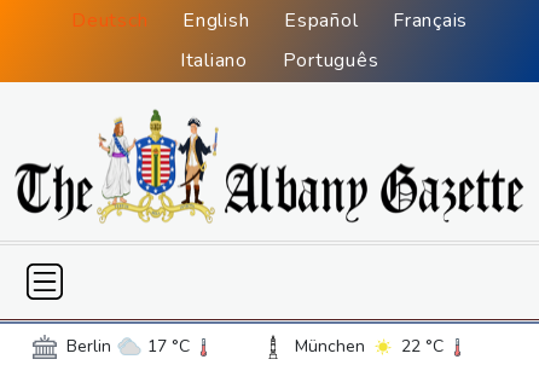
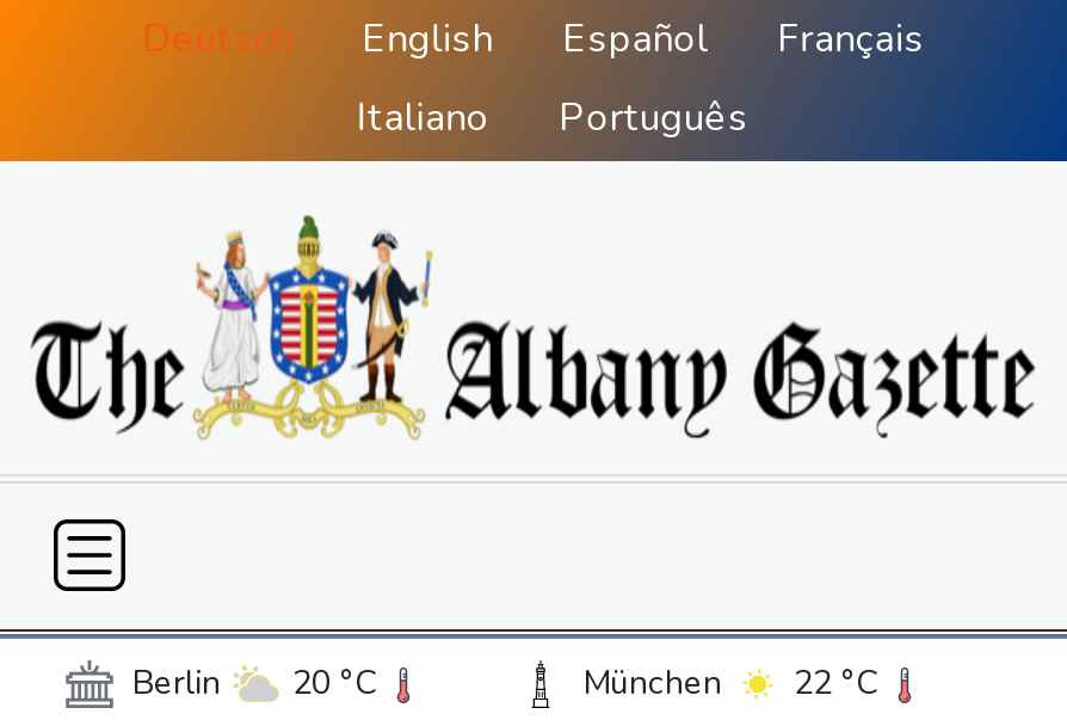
[66,335,190,358] Berlin 17 °C -> [132,660,376,706] Berlin 20 °C

